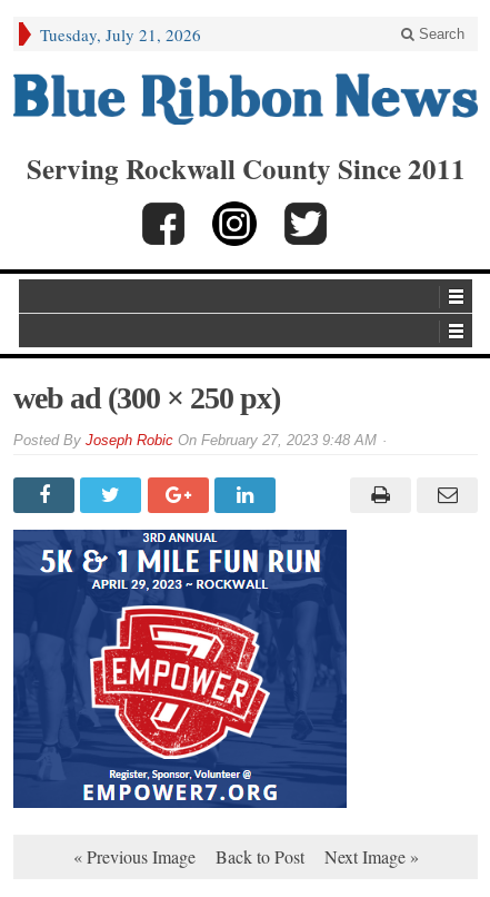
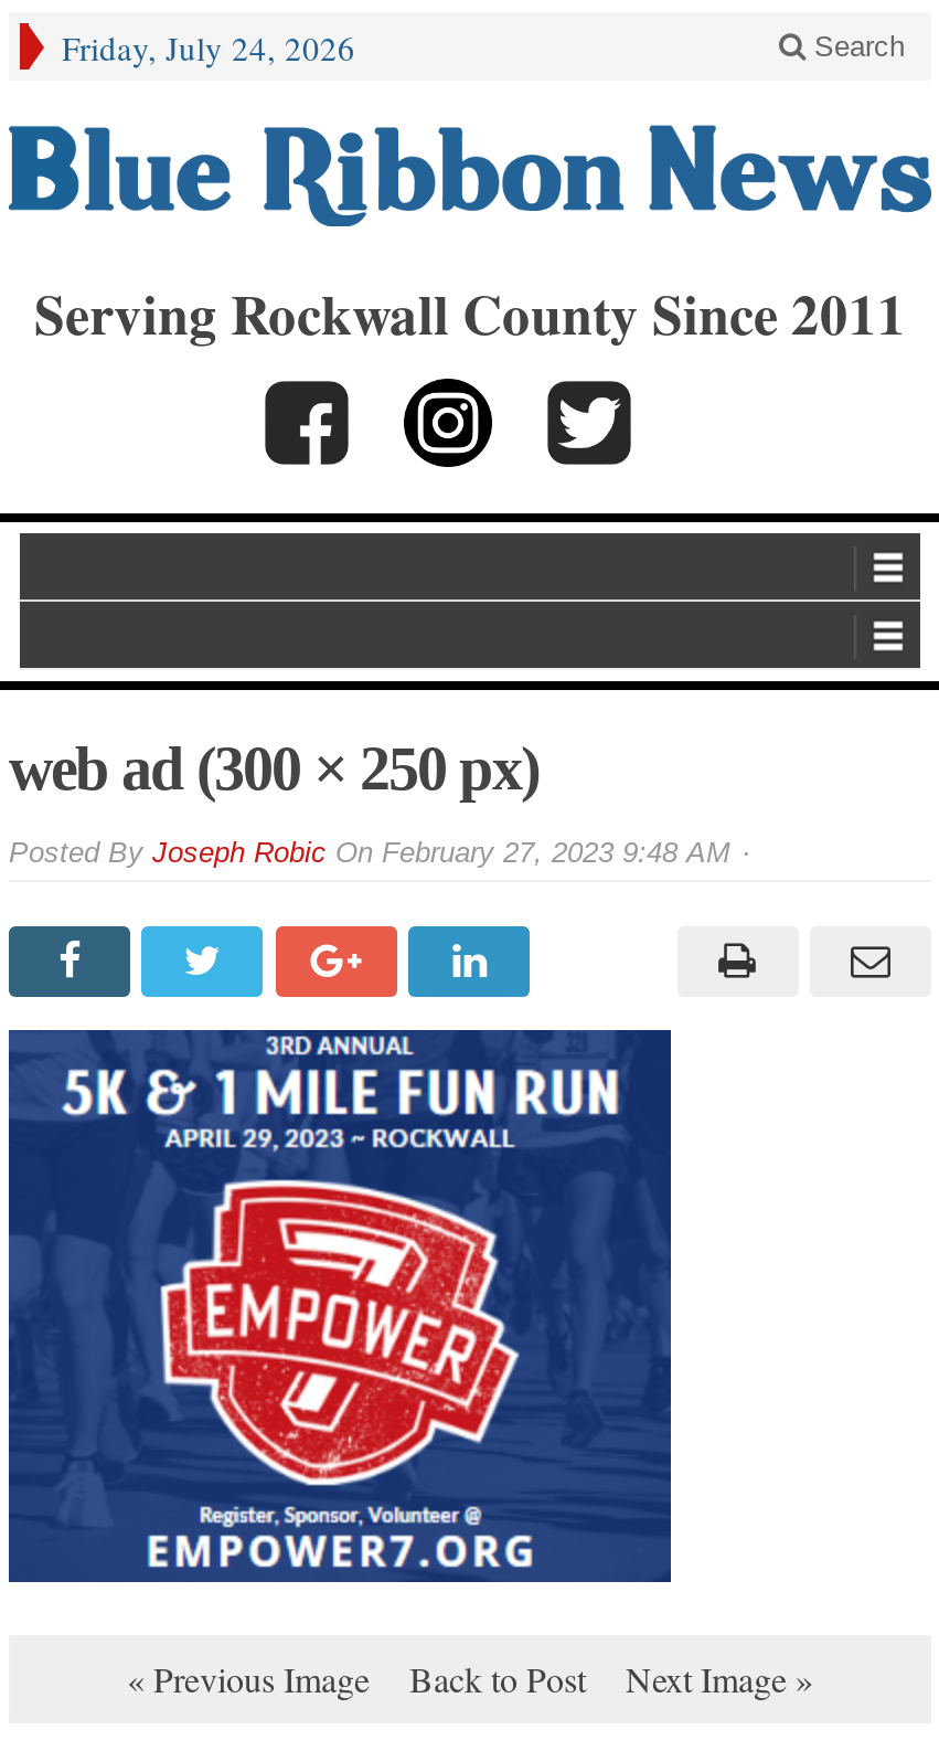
[40,23,201,46] Tuesday, July 21, 2026 -> [62,25,355,70] Friday, July 24, 2026

